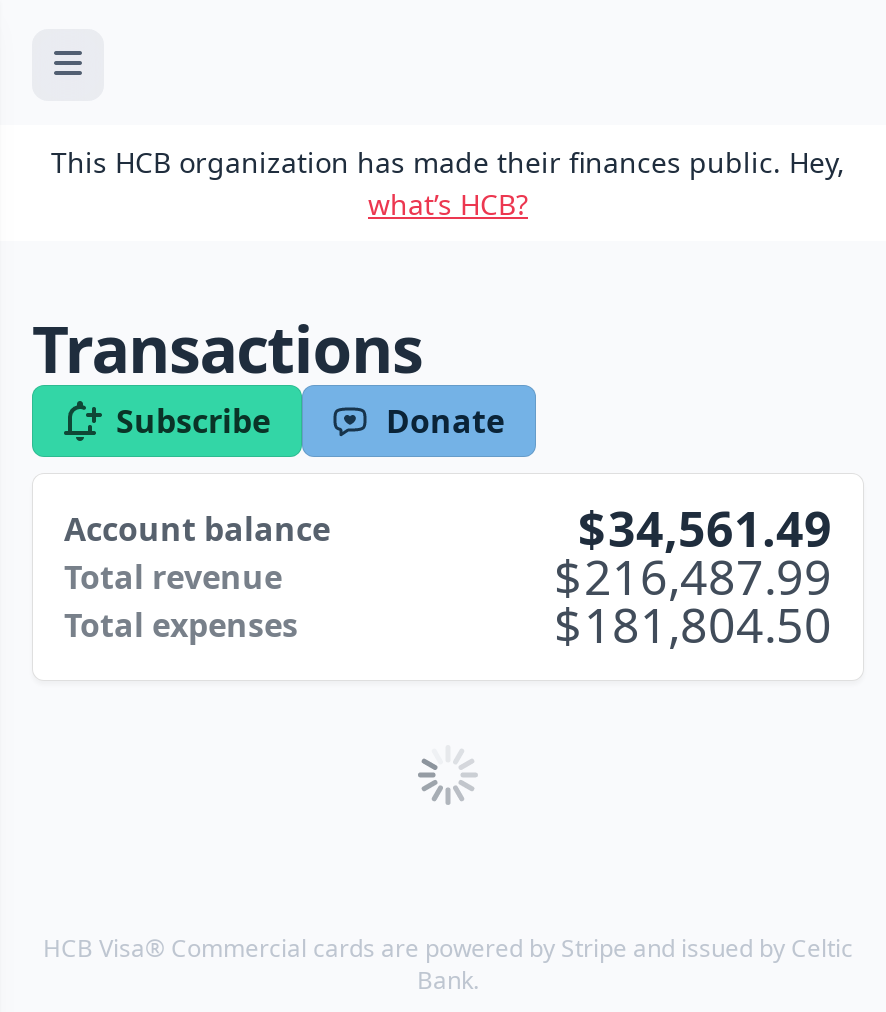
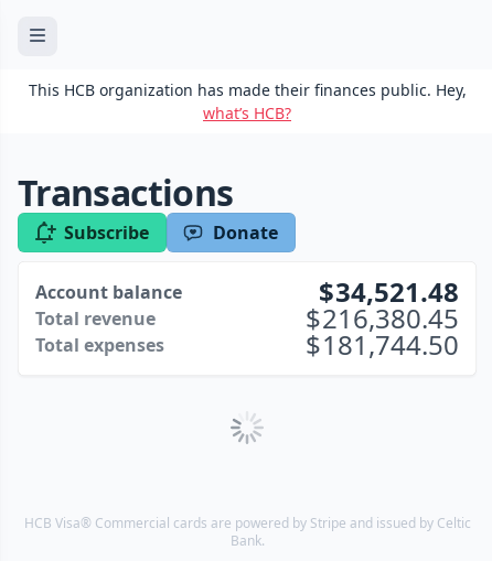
[596,495,832,561] 34,561.49 -> [329,273,459,310] 34,521.48
[572,543,832,609] 216,487.99 -> [315,300,459,336] 216,380.45
[572,591,832,657] 181,804.50 -> [315,326,459,363] 181,744.50

